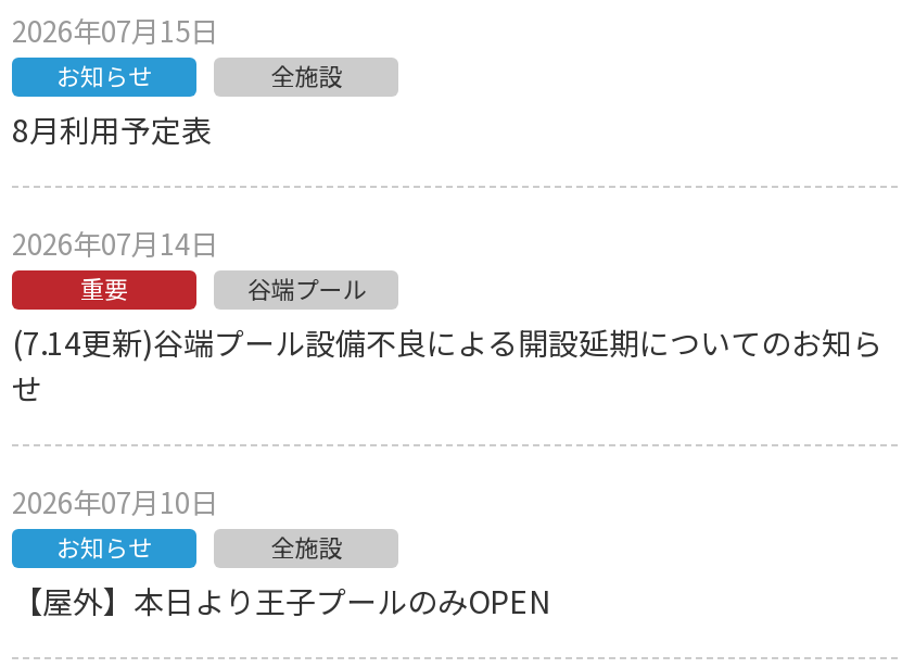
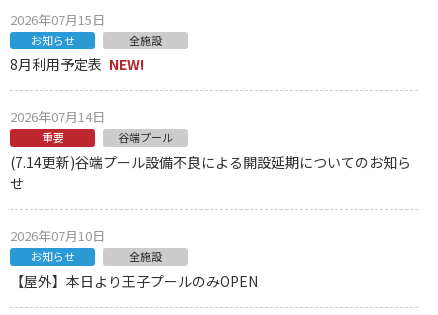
[12,109,212,152] 8月利用予定表 -> [10,54,144,74] 8月利用予定表 NEW!

